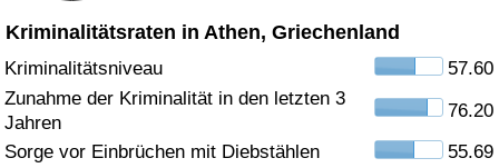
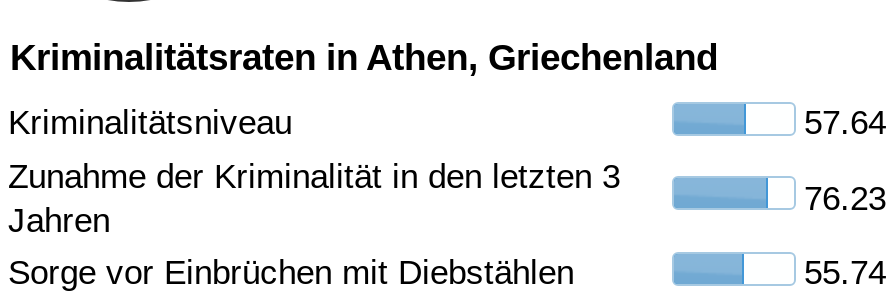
[448,57,493,79] 57.60 -> [804,103,886,141] 57.64
[448,100,493,121] 76.20 -> [804,179,886,217] 76.23
[448,141,493,162] 55.69 -> [804,253,886,291] 55.74

